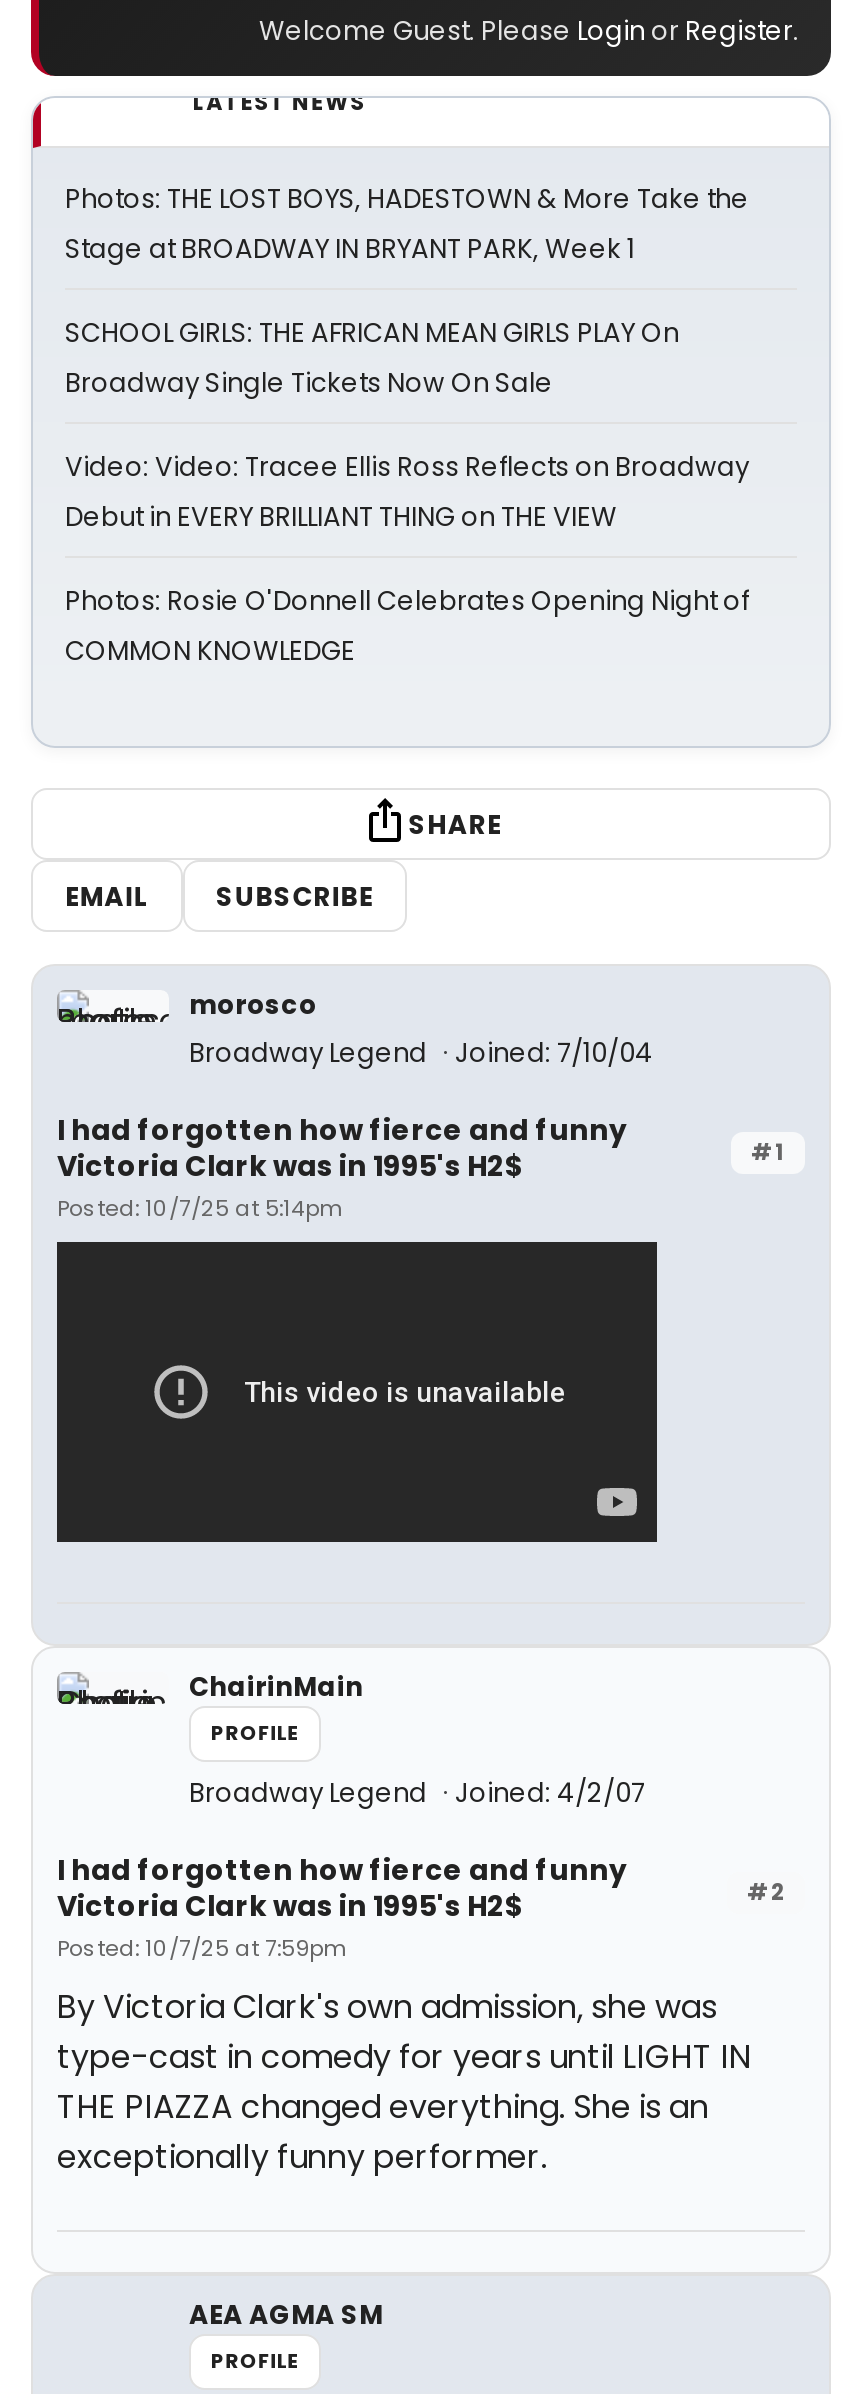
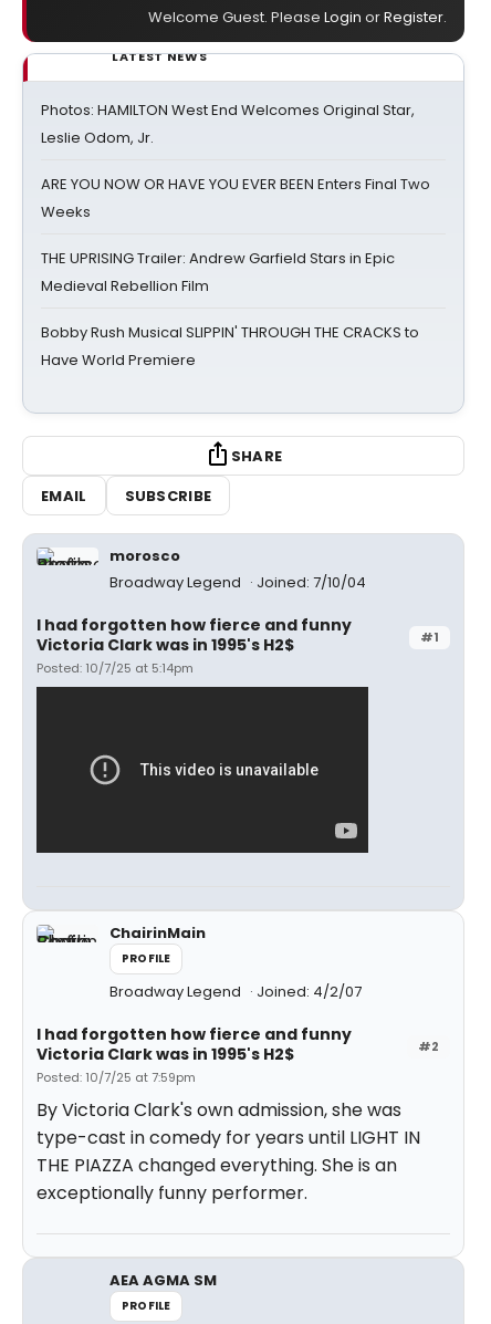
[65,180,749,268] Photos: THE LOST BOYS, HADESTOWN & More Take the | Stage at BROADWAY IN BRYANT PARK, Week 1 -> [41,100,415,148] Photos: HAMILTON West End Welcomes Original Star, | Leslie Odom, Jr.
[65,314,679,402] SCHOOL GIRLS: THE AFRICAN MEAN GIRLS PLAY On | Broadway Single Tickets Now On Sale -> [41,174,430,222] ARE YOU NOW OR HAVE YOU EVER BEEN Enters Final Two | Weeks
[65,448,749,536] Video: Video: Tracee Ellis Ross Reflects on Broadway | Debut in EVERY BRILLIANT THING on THE VIEW -> [41,248,395,296] THE UPRISING Trailer: Andrew Garfield Stars in Epic | Medieval Rebellion Film
[65,582,749,670] Photos: Rosie O'Donnell Celebrates Opening Night of | COMMON KNOWLEDGE -> [41,322,419,371] Bobby Rush Musical SLIPPIN' THROUGH THE CRACKS to | Have World Premiere

